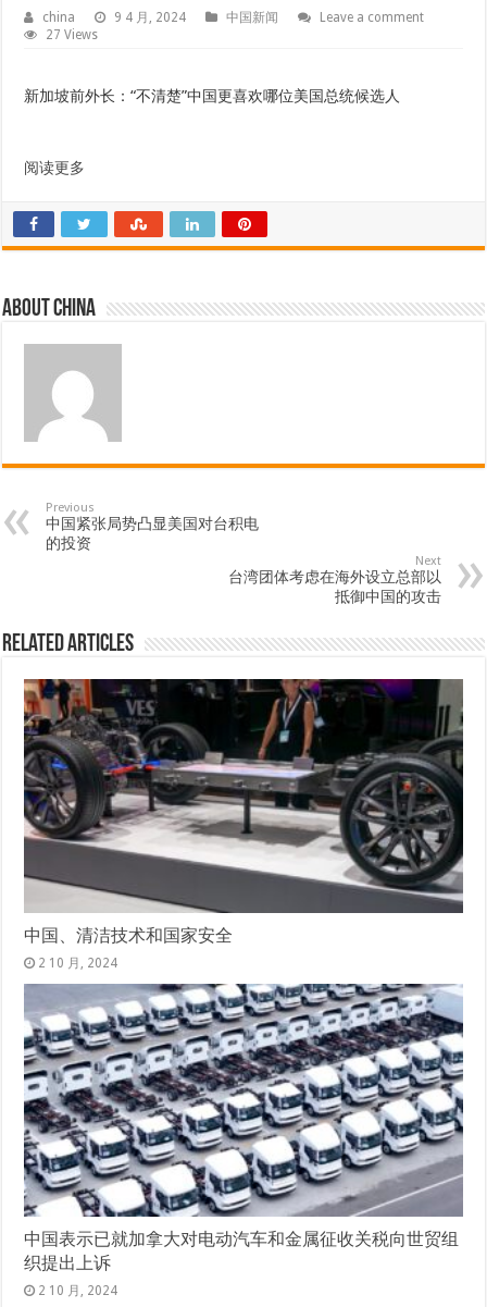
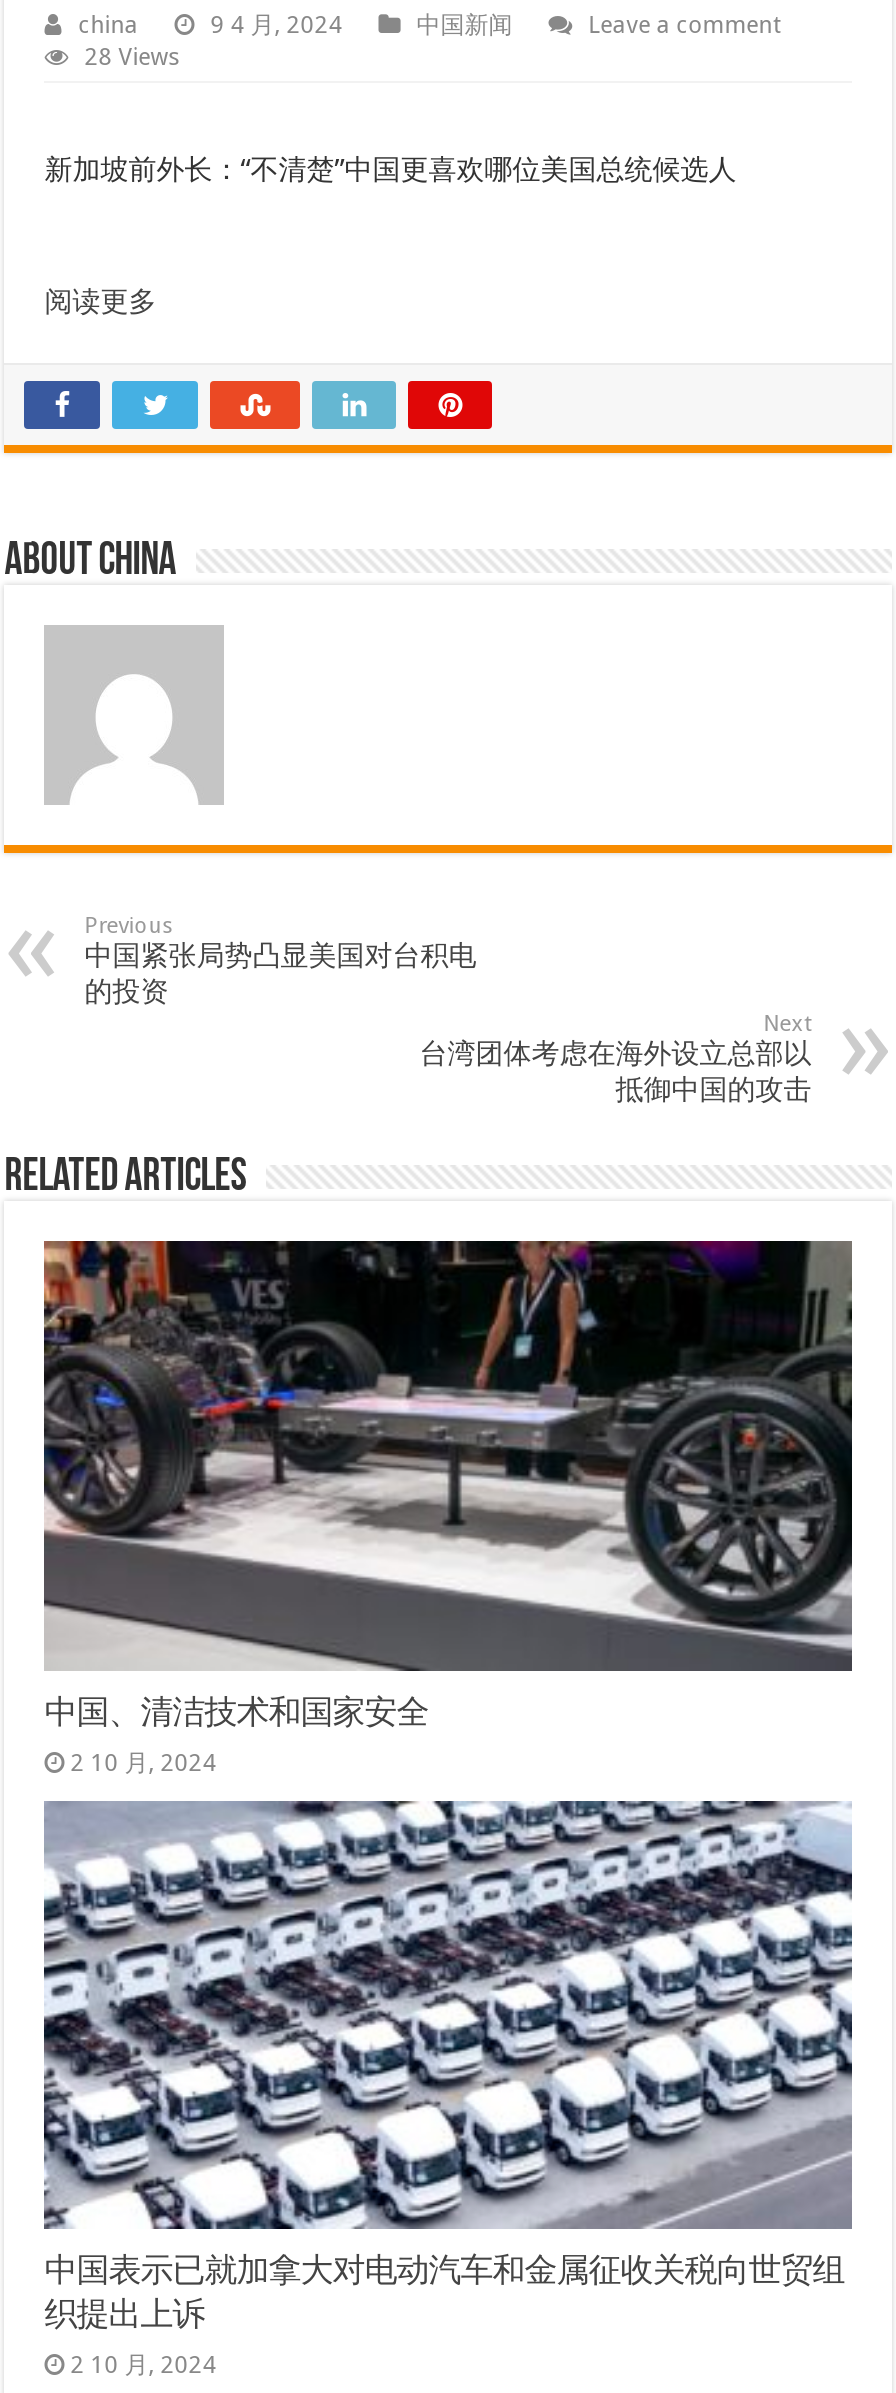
[46,27,98,42] 27 Views -> [84,43,180,71] 28 Views

